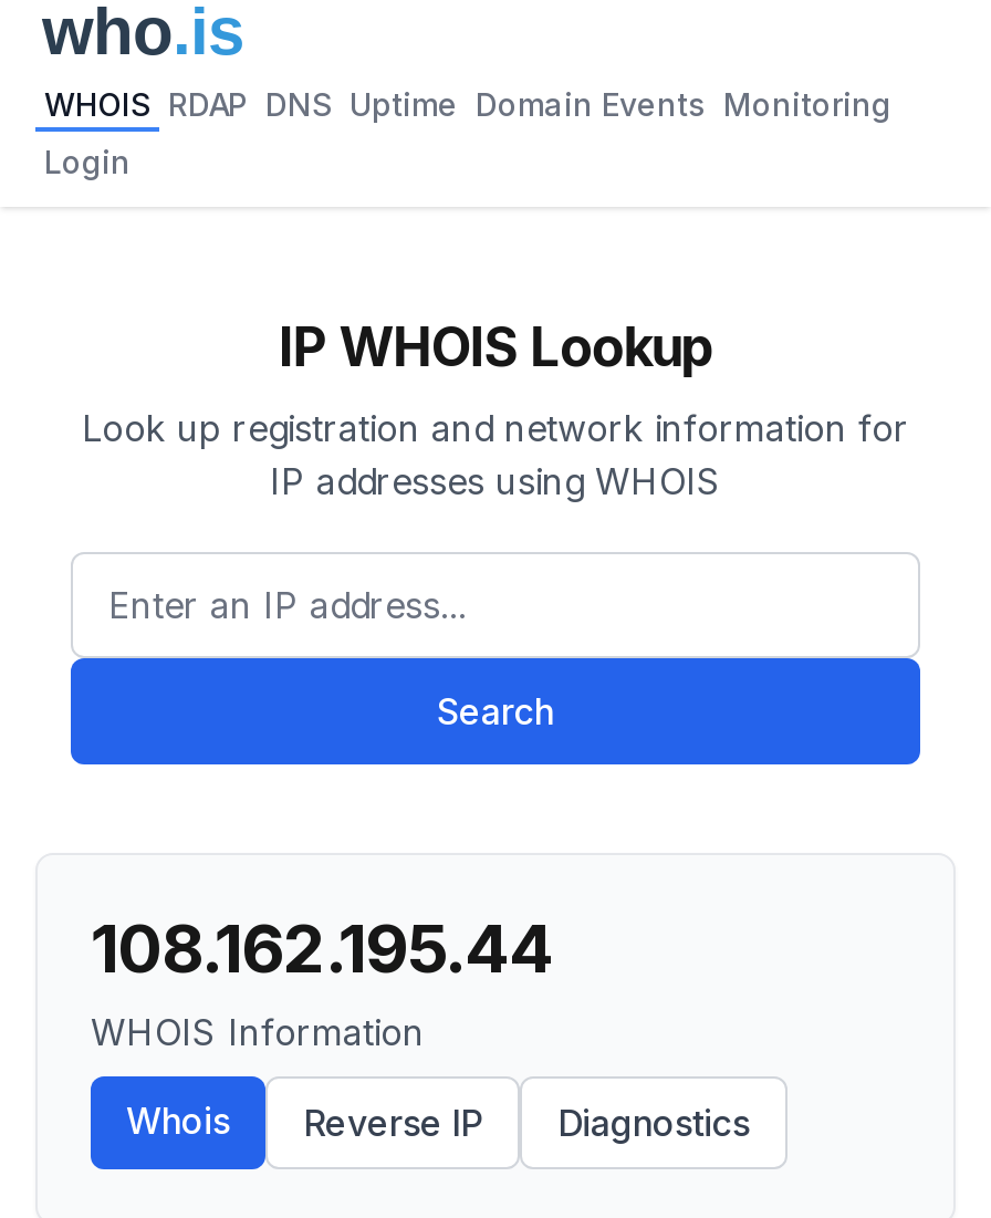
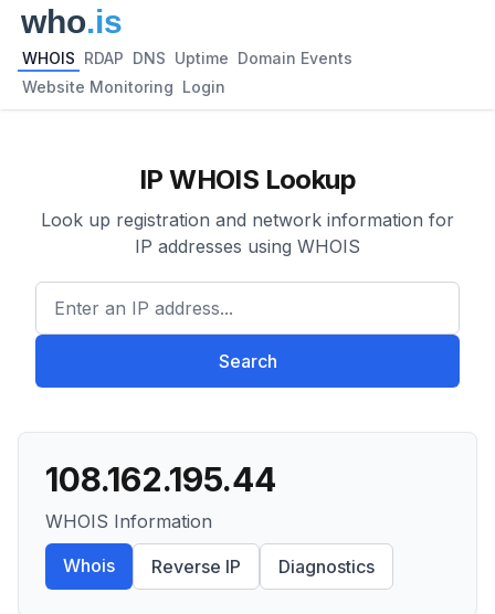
[44,85,891,123] WHOIS RDAP DNS Uptime Domain Events Monitoring -> [22,49,352,67] WHOIS RDAP DNS Uptime Domain Events
[44,143,131,180] Login -> [22,77,225,96] Website Monitoring Login

